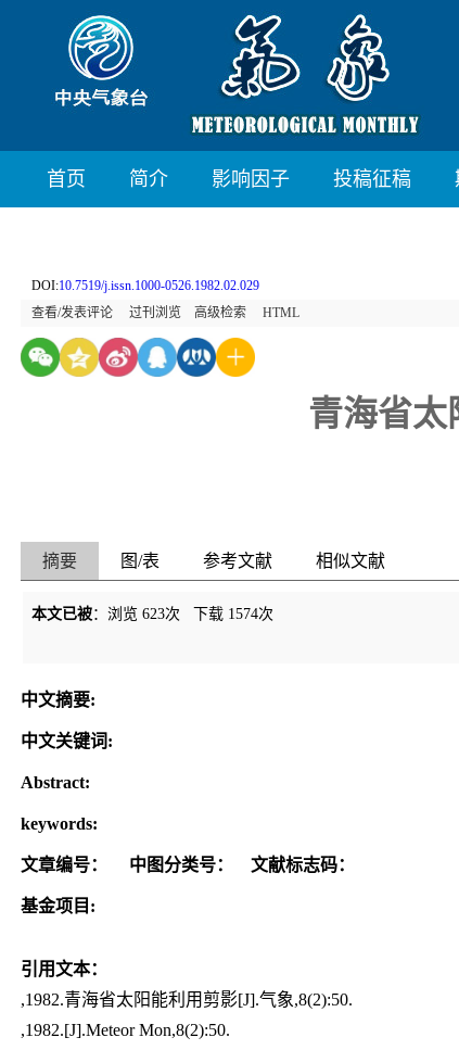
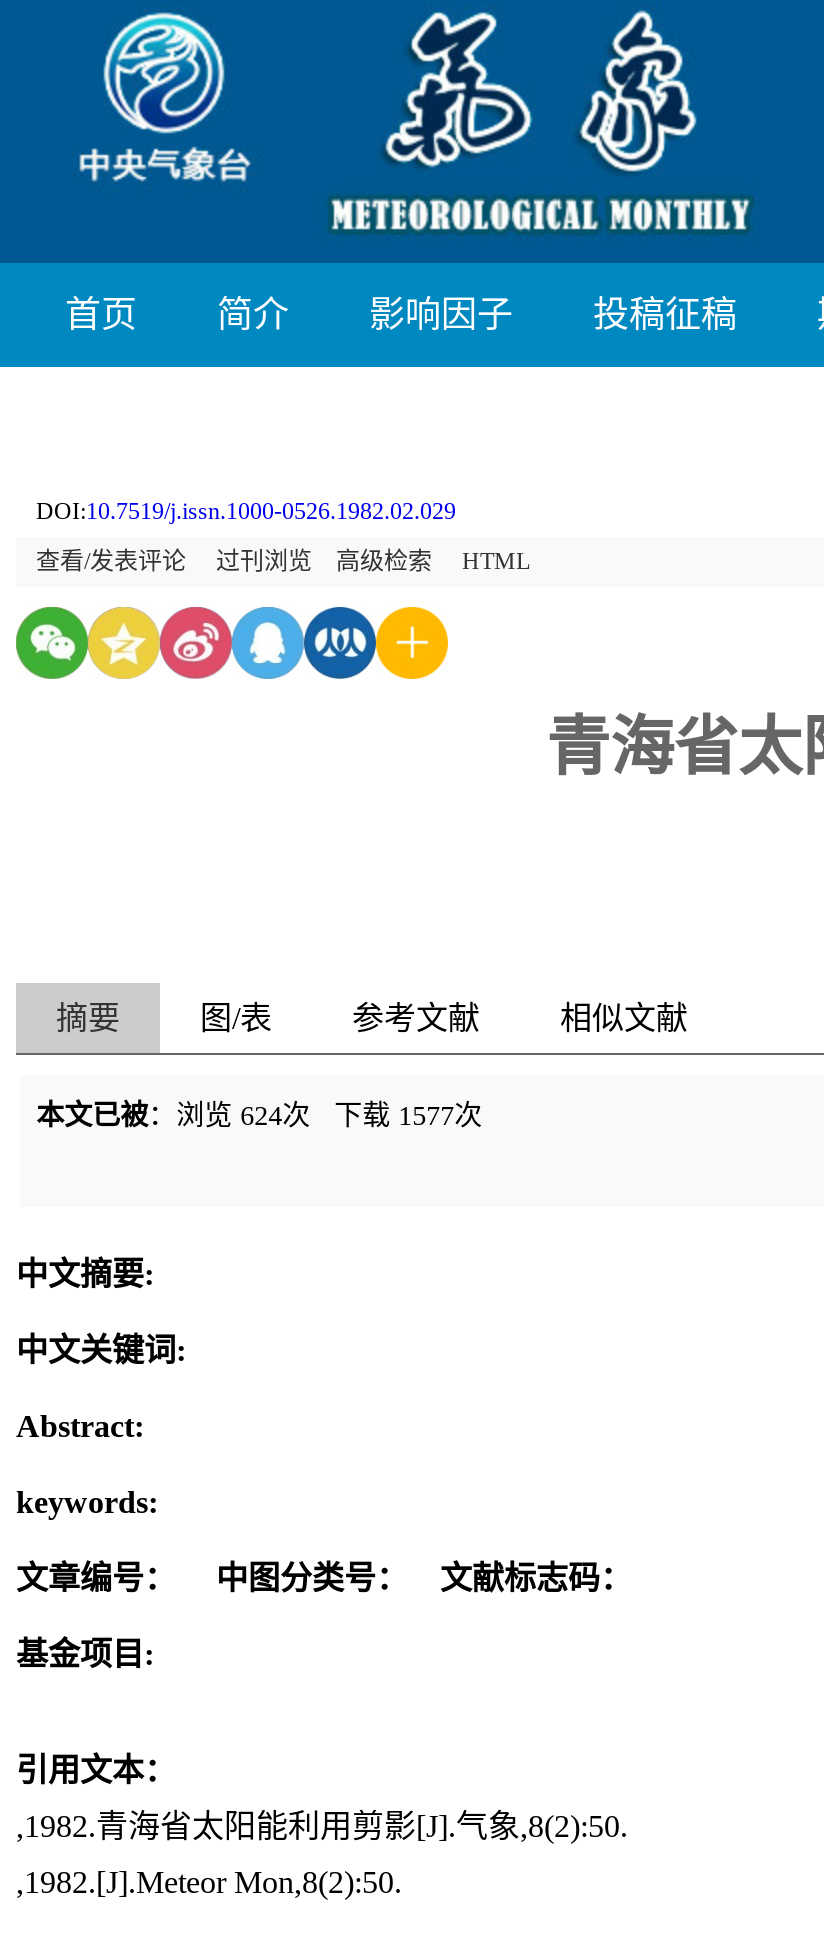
[32,606,274,622] 本文已被：浏览623次 下载1574次 -> [36,1101,482,1131] 本文已被：浏览624次 下载1577次

